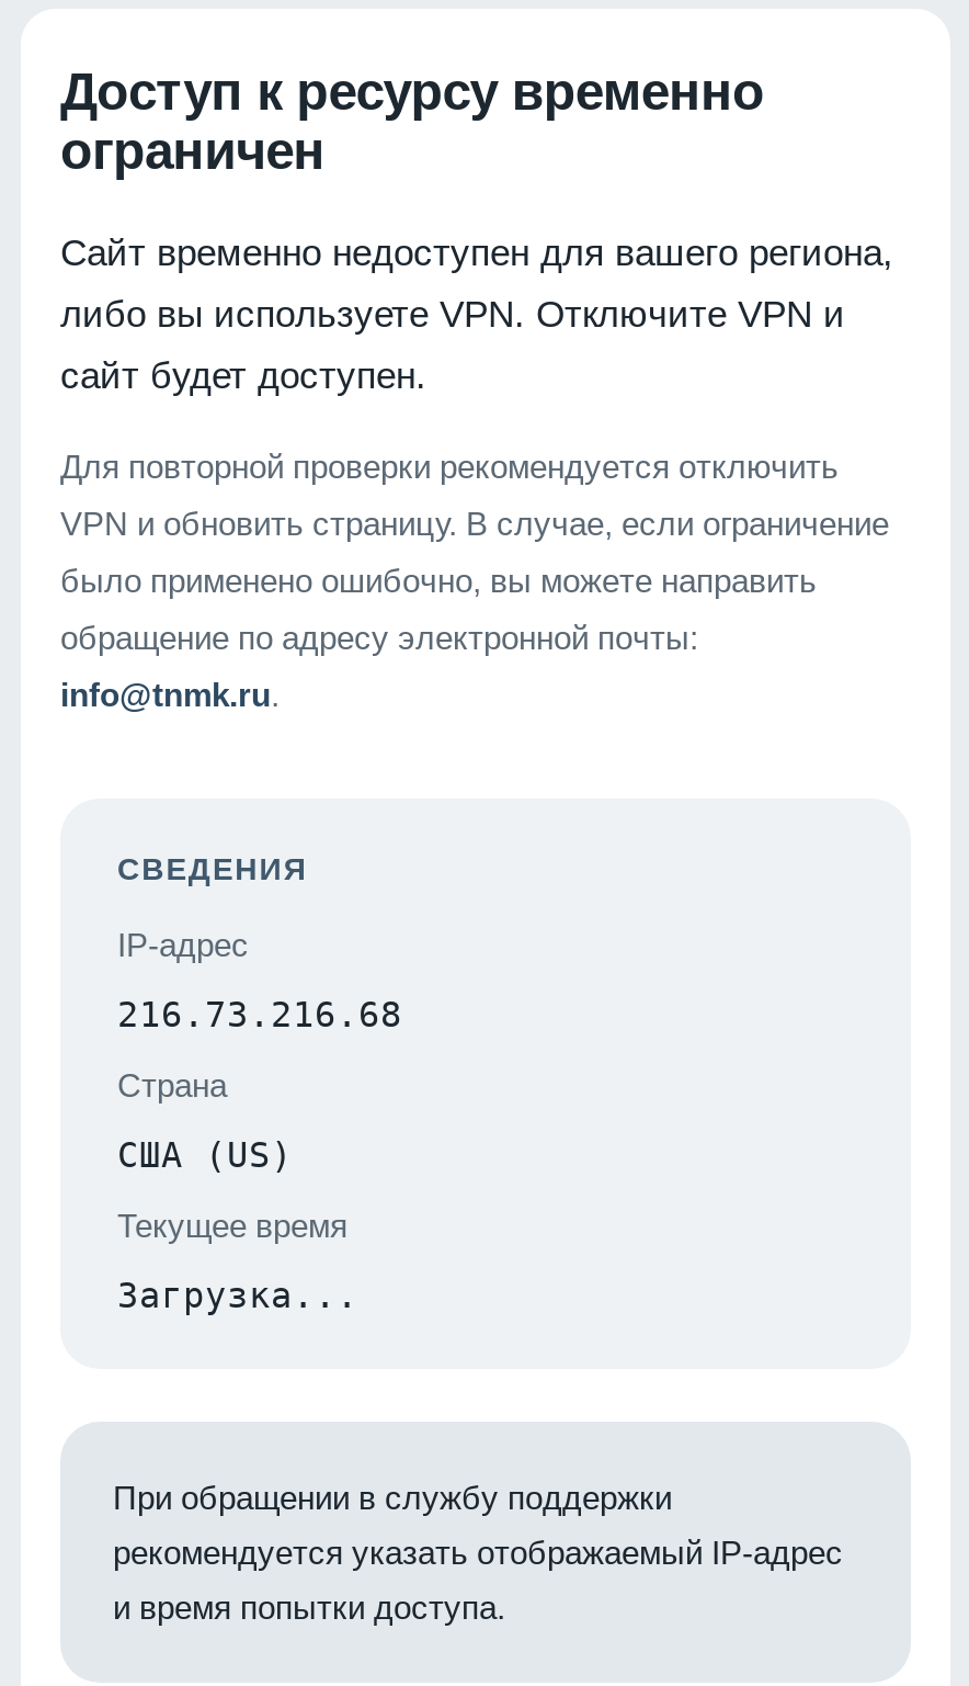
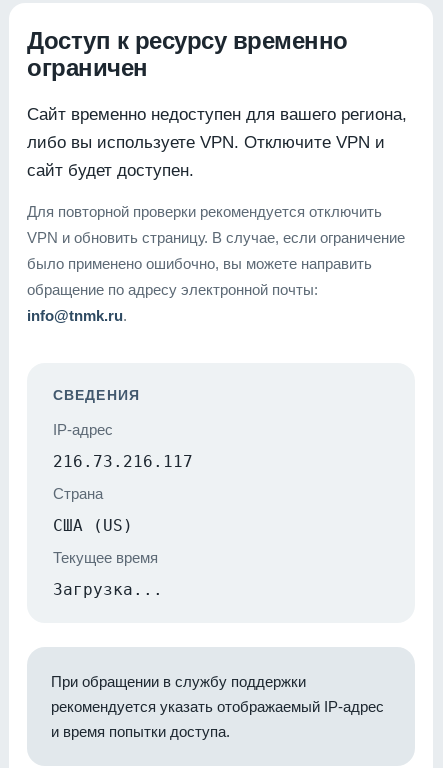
[117,993,402,1034] 216.73.216.68 -> [53,451,193,470] 216.73.216.117

